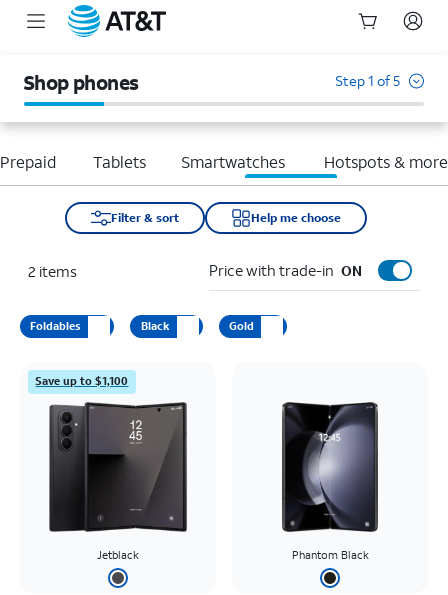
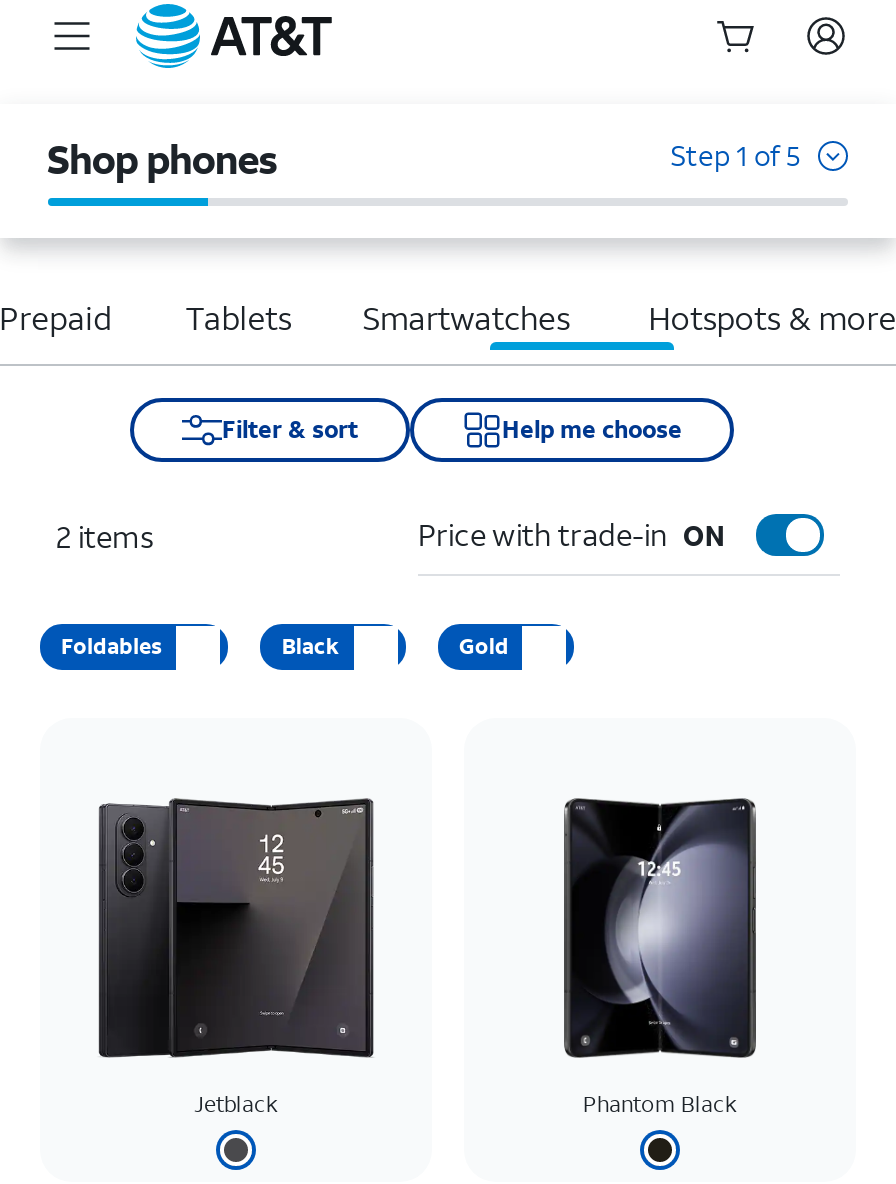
[35,374,128,388] Save up to $1,100 -> none

